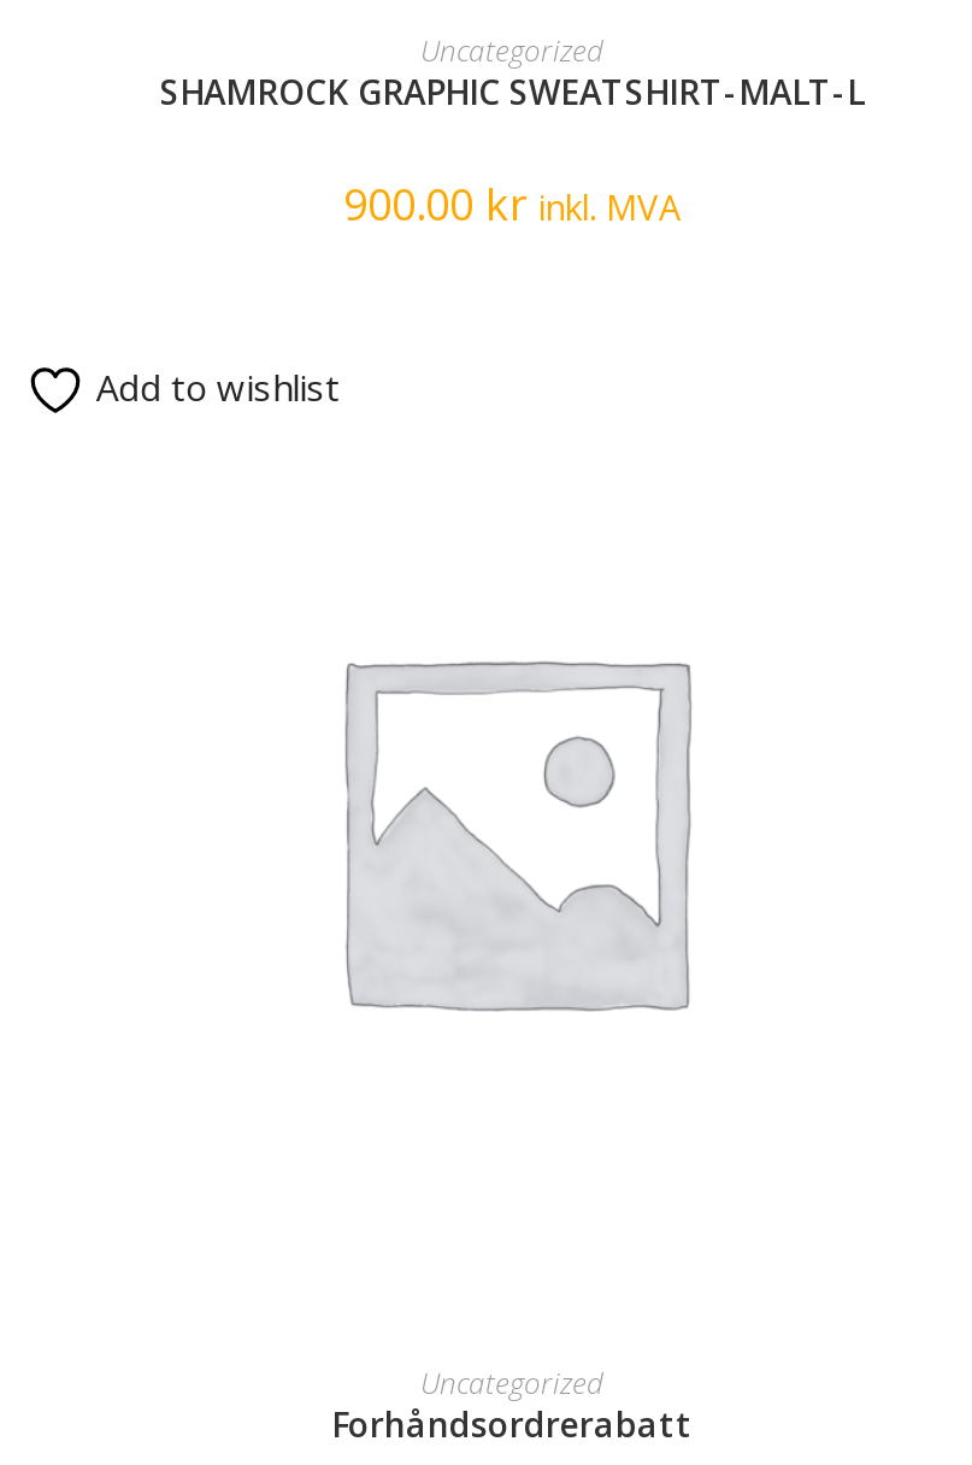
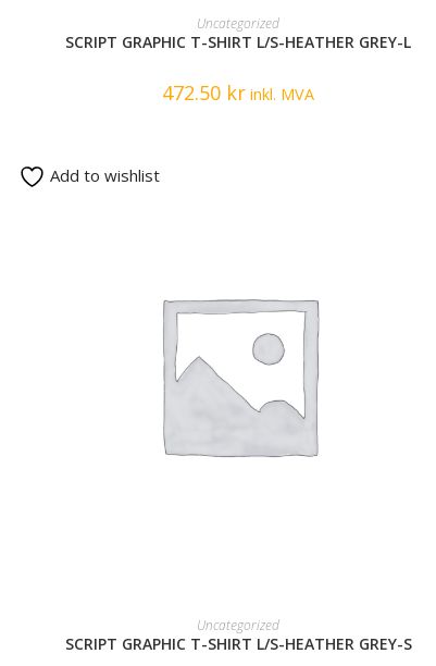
[160,68,864,114] SHAMROCK GRAPHIC SWEATSHIRT-MALT-L -> [65,31,411,52] SCRIPT GRAPHIC T-SHIRT L/S-HEATHER GREY-L
[343,174,681,232] 900.00 kr inkl. MVA -> [162,79,314,105] 472.50 kr inkl. MVA
[331,1401,693,1447] Forhåndsordrerabatt -> [65,633,412,654] SCRIPT GRAPHIC T-SHIRT L/S-HEATHER GREY-S

